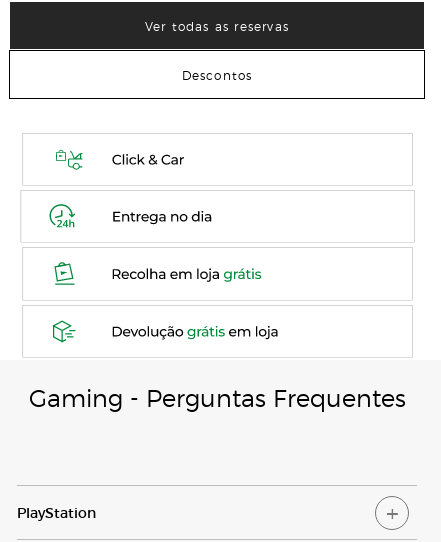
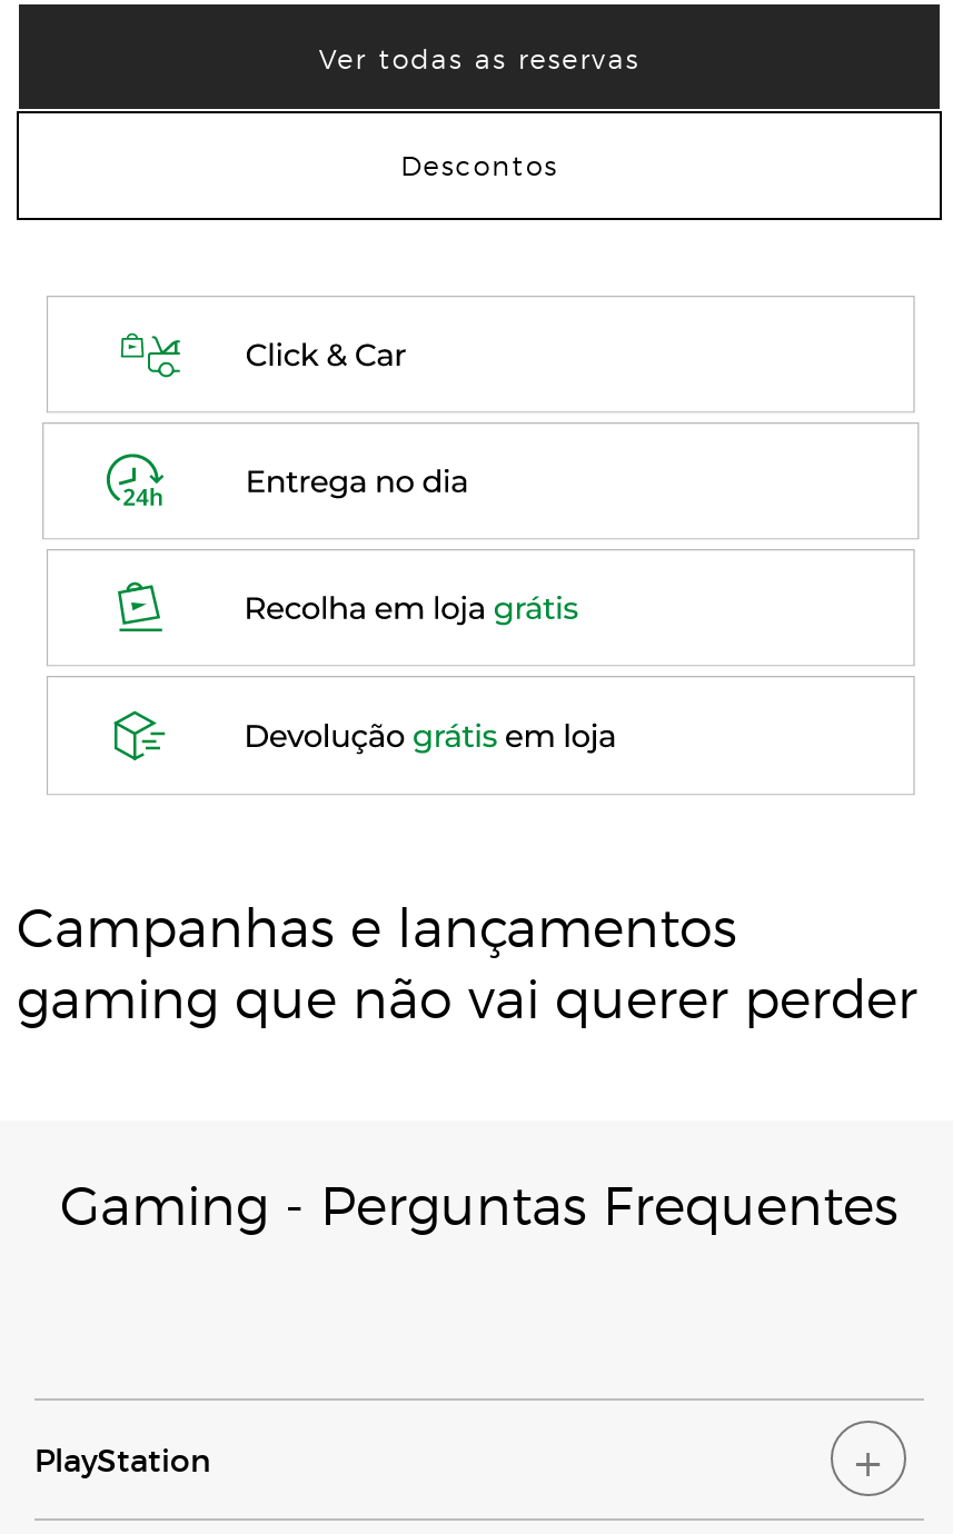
none -> [17,887,917,1033] Campanhas e lançamentos | gaming que não vai querer perder

